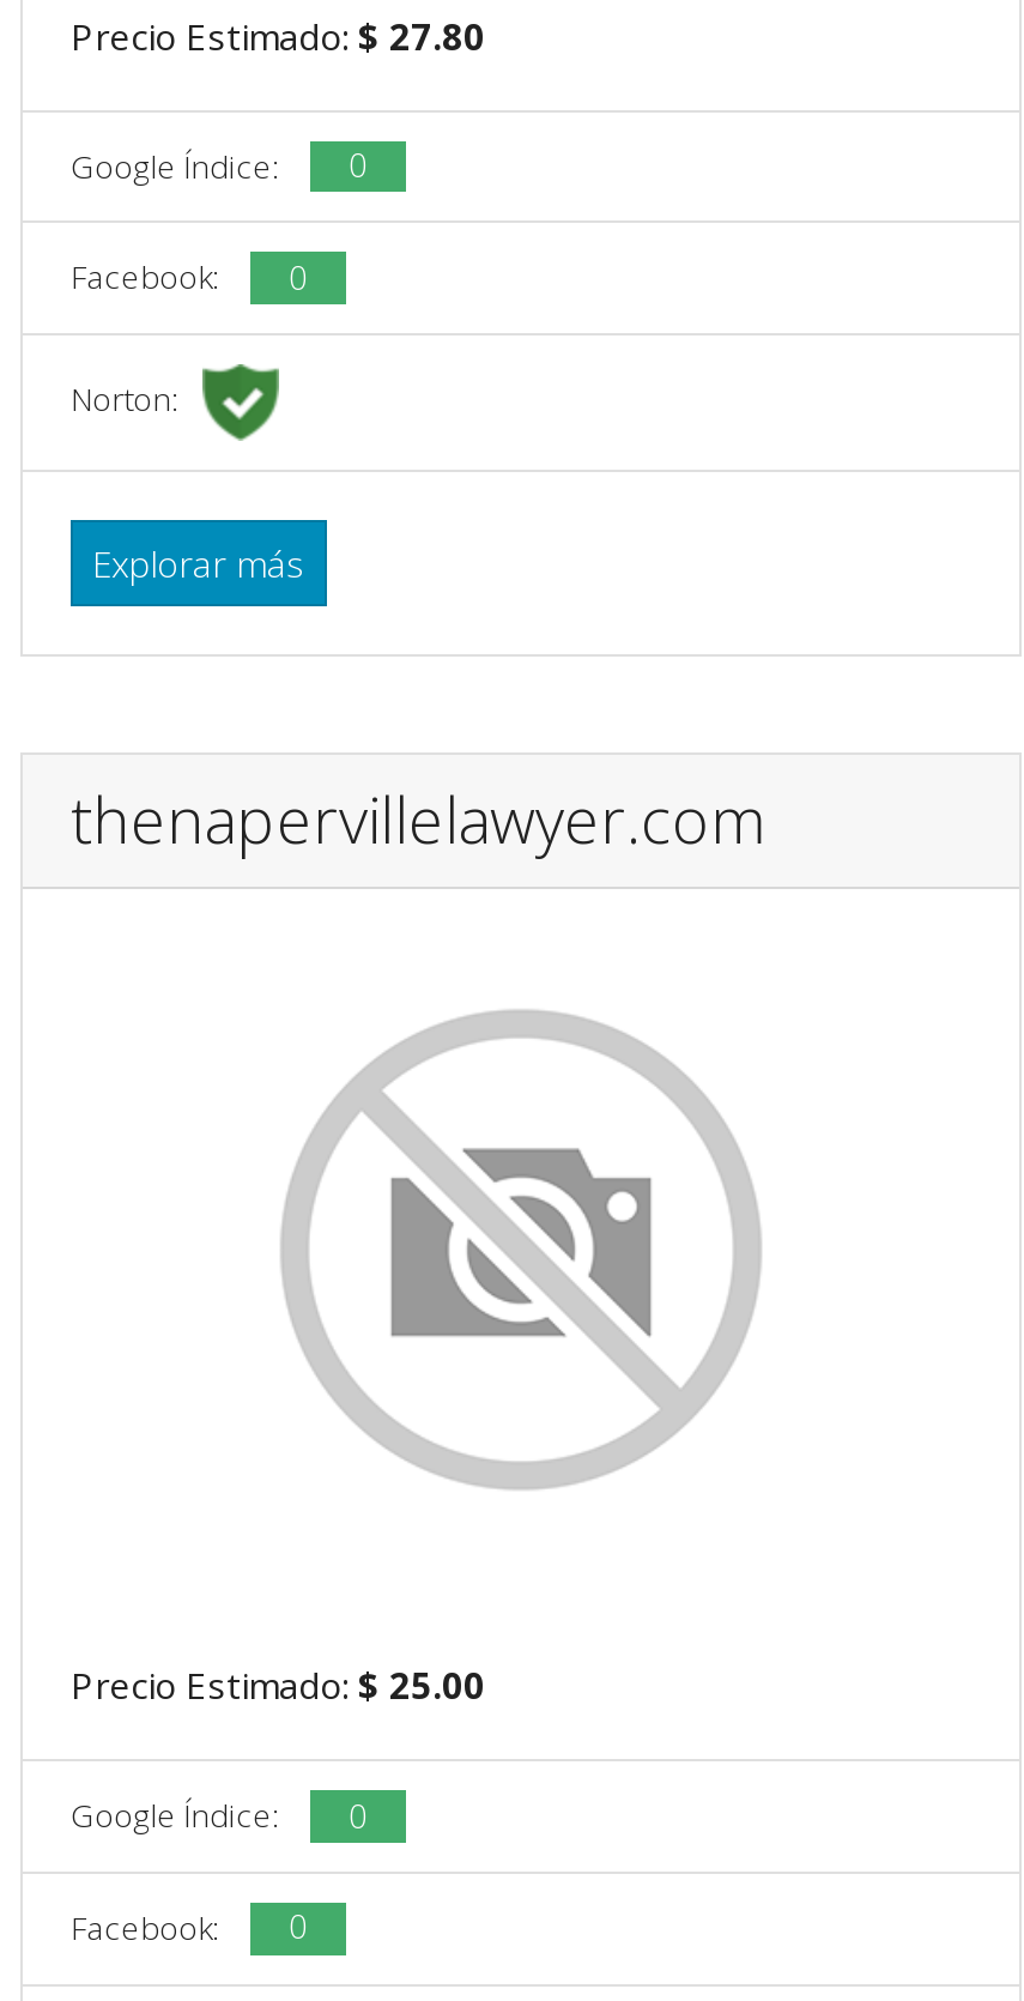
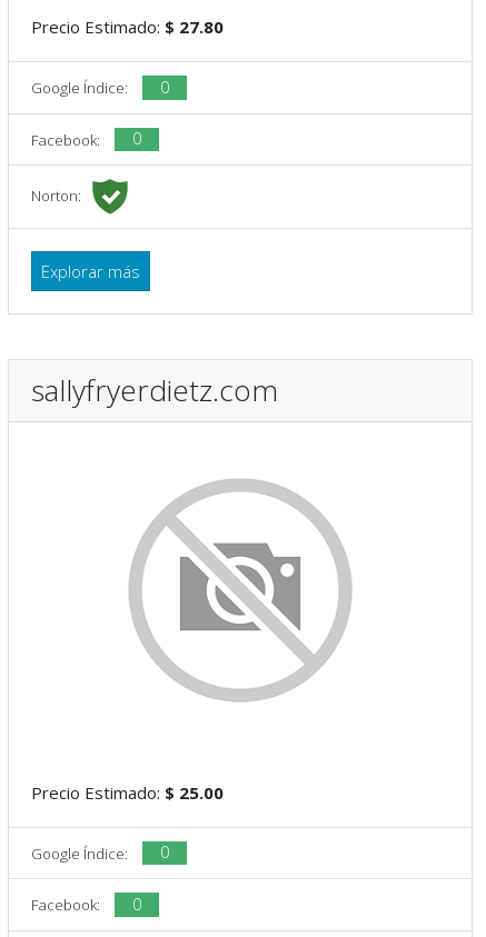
[71,776,768,863] thenapervillelawyer.com -> [31,371,278,411] sallyfryerdietz.com

